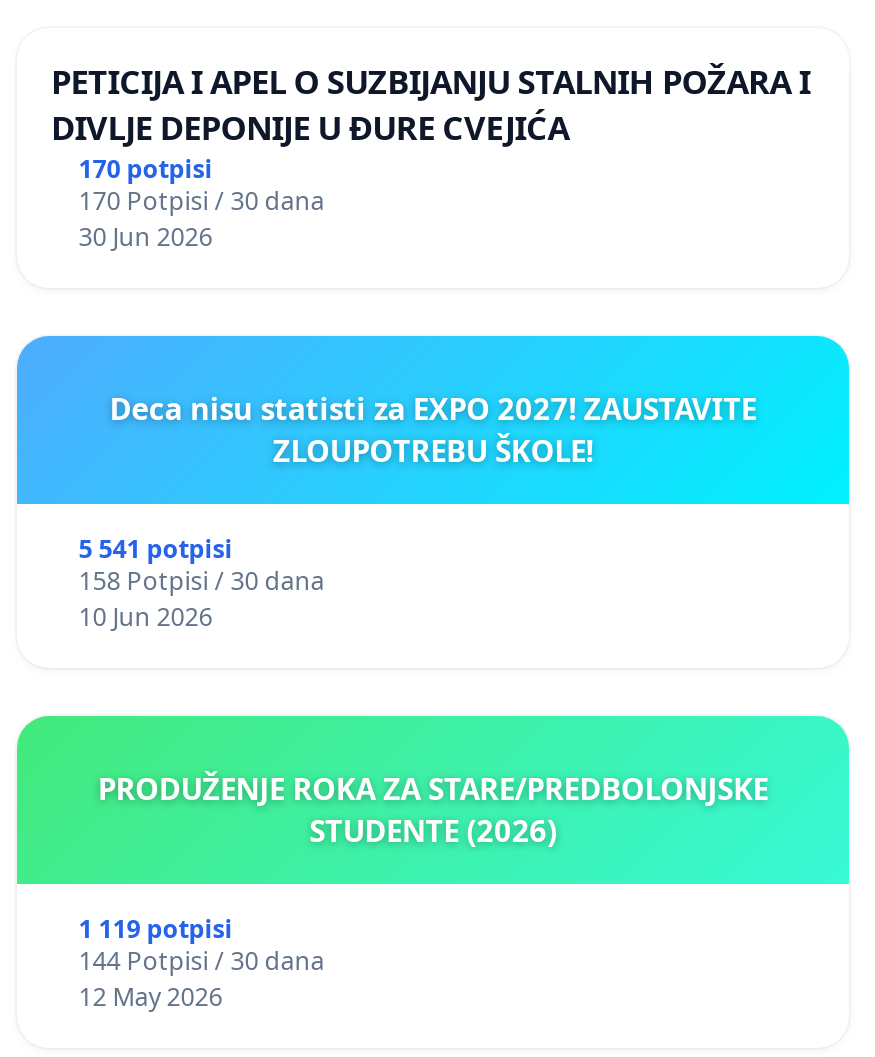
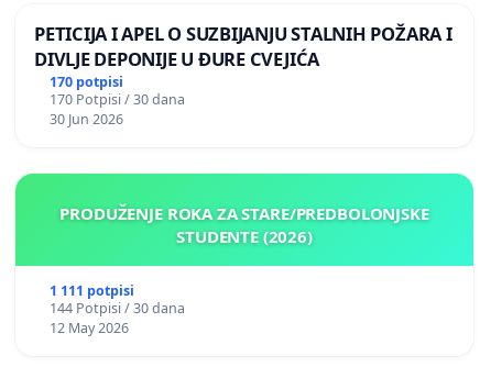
[15,334,849,634] [image] | Deca nisu statisti za EXPO 2027! ZAUSTAVITE | ZLOUPOTREBU ŠKOLE! | 5 541 potpisi | 158 Potpisi / 30 dana | 10 Jun 2026 -> none
[79,912,233,946] 1 119 potpisi -> [49,281,134,300] 1 111 potpisi

